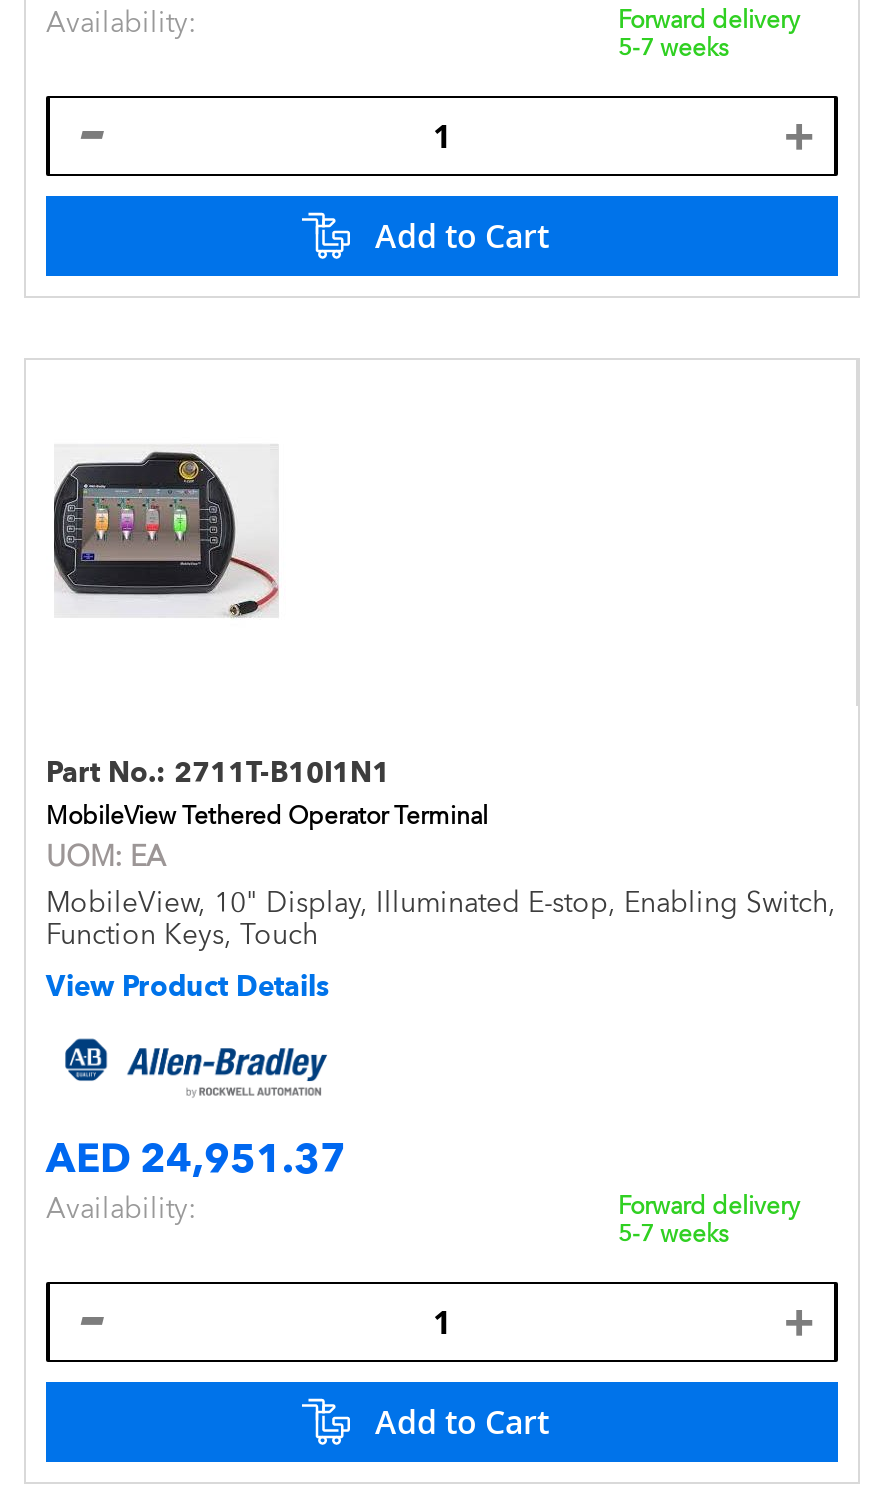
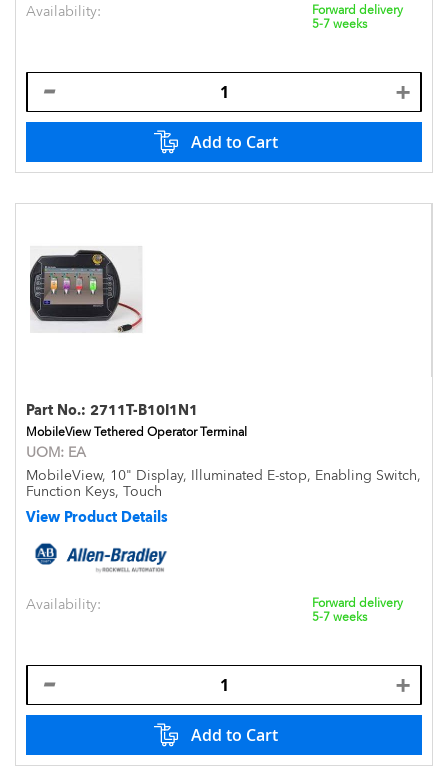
[46,1133,346,1181] AED 24,951.37 -> none

